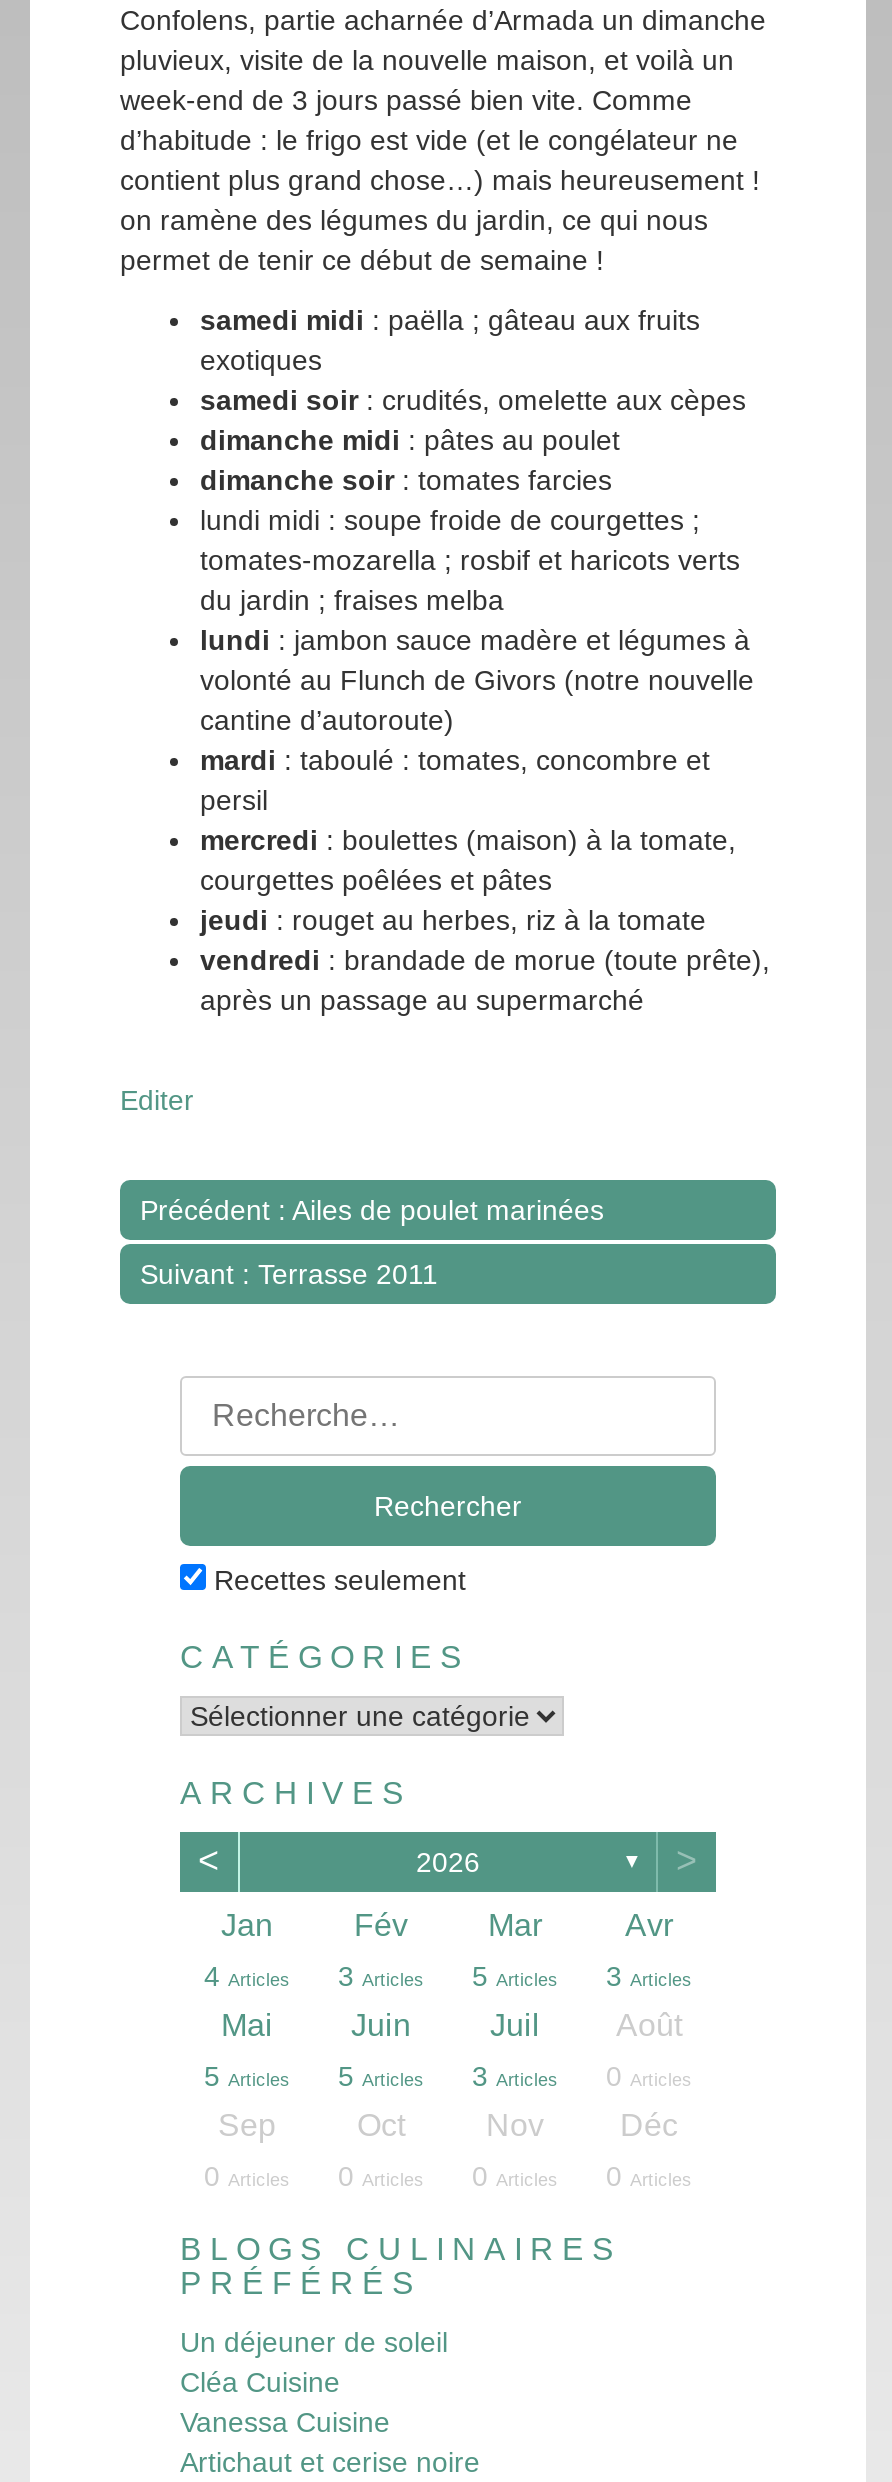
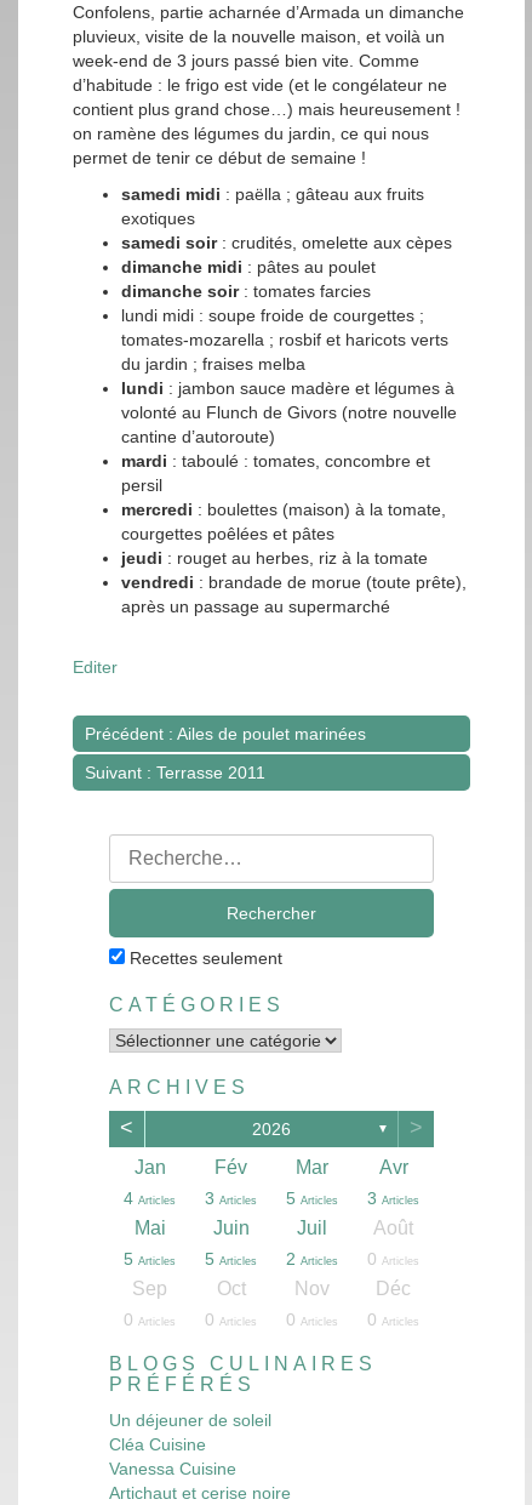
[472,2060,558,2092] 3 Articles -> [286,1249,338,1269] 2 Articles

